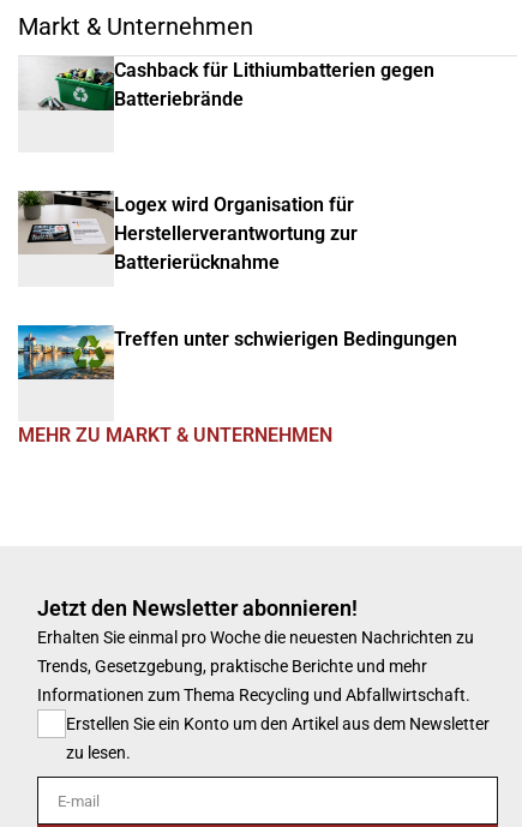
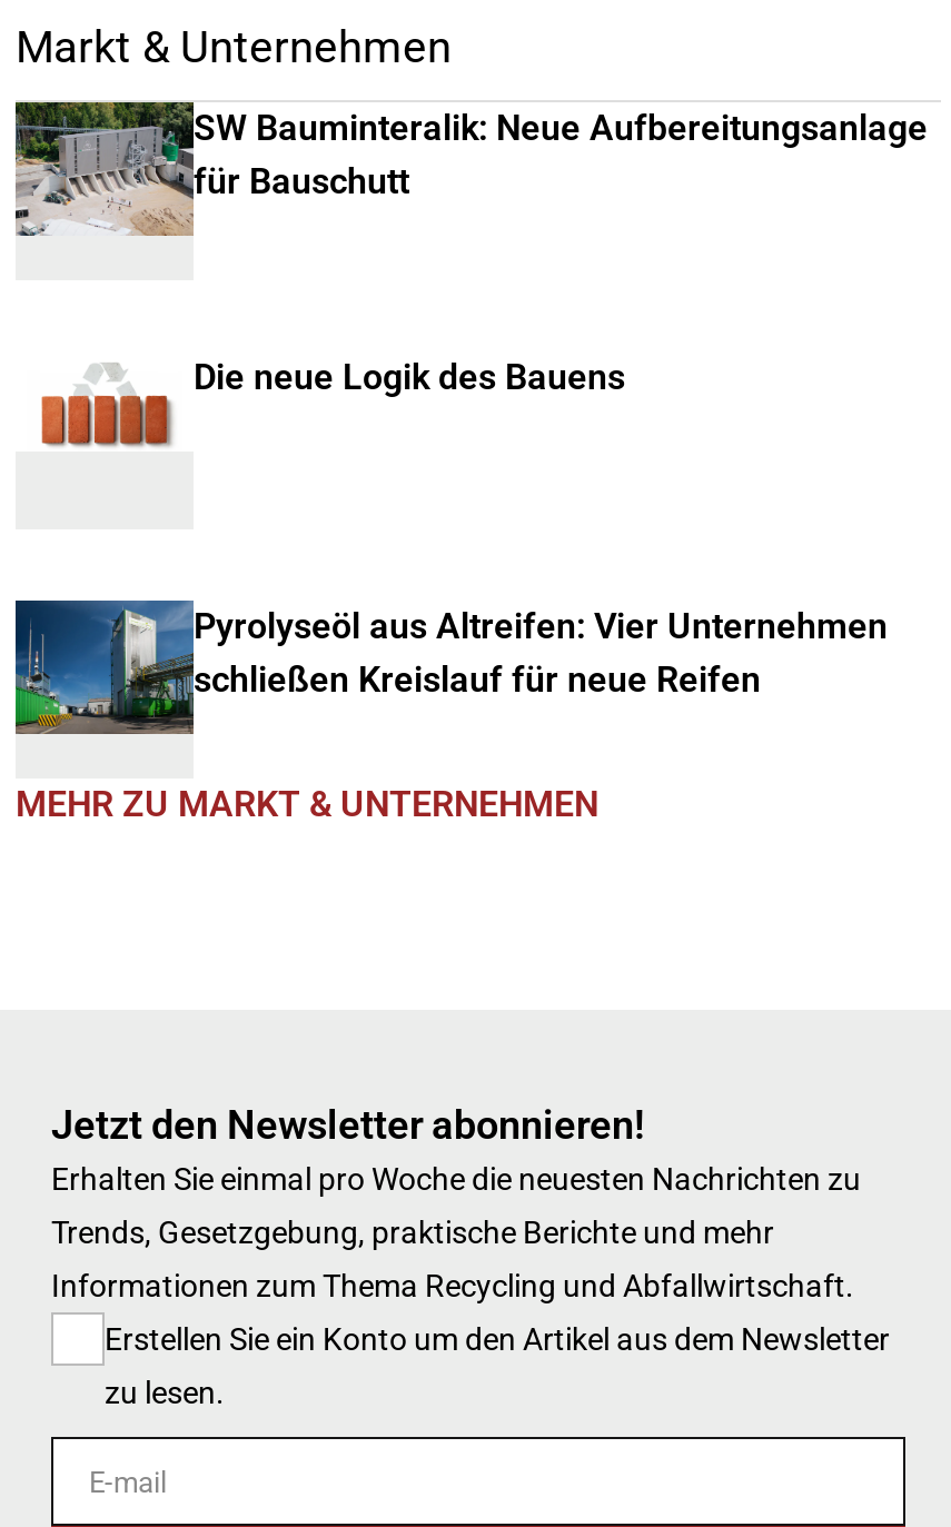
[18,56,434,128] [image] | Cashback für Lithiumbatterien gegen | Batteriebrände -> [13,100,928,238] [image] | SW Bauminteralik: Neue Aufbereitungsanlage | für Bauschutt
[17,190,358,274] [image] | Logex wird Organisation für | Herstellerverantwortung zur | Batterierücknahme -> [16,351,625,467] [image] | Die neue Logik des Bauens
[17,324,457,397] [image] | Treffen unter schwierigen Bedingungen -> [13,598,888,736] [image] | Pyrolyseöl aus Altreifen: Vier Unternehmen | schließen Kreislauf für neue Reifen

